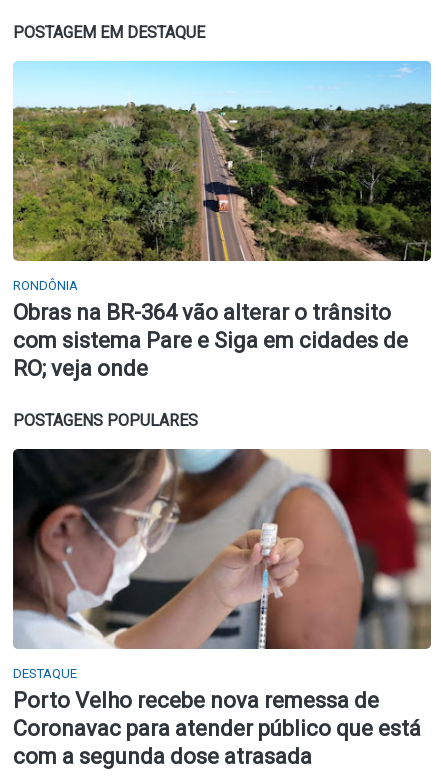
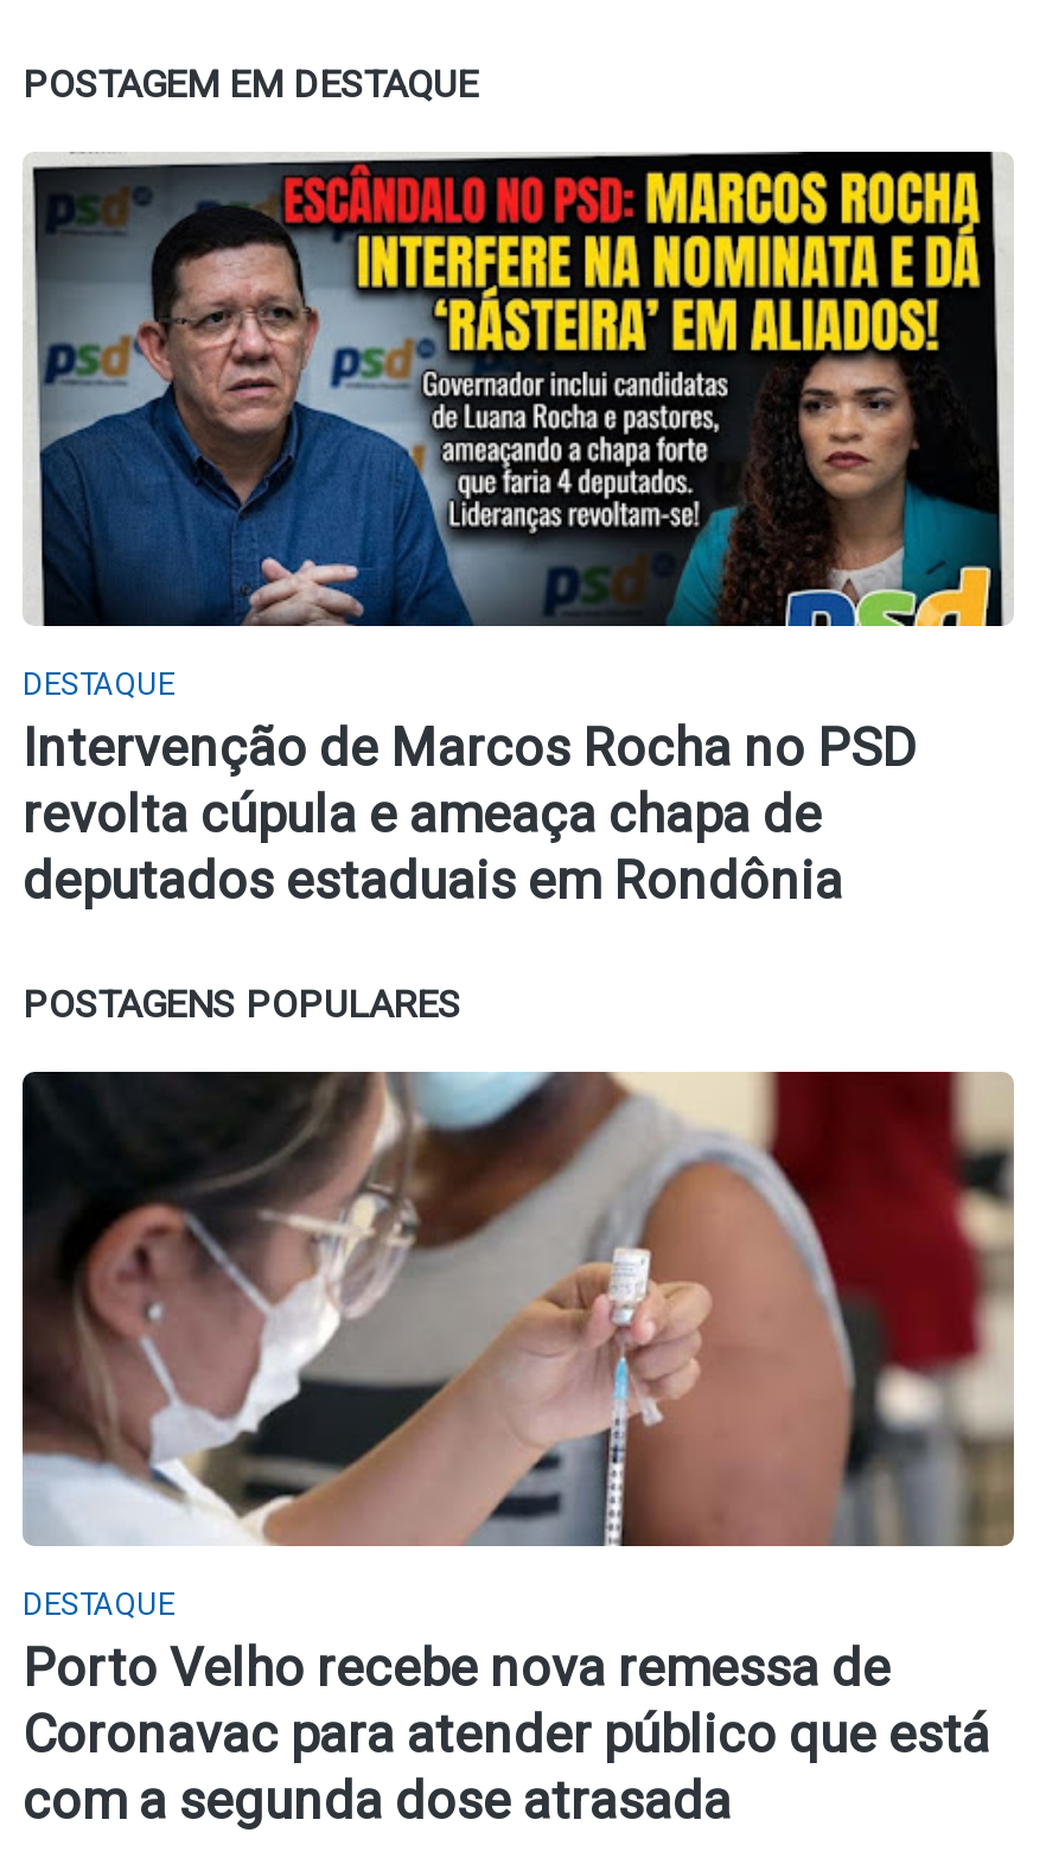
[12,60,432,381] [image] | RONDÔNIA | Obras na BR-364 vão alterar o trânsito | com sistema Pare e Siga em cidades de | RO; veja onde -> [23,149,1014,911] [image] | DESTAQUE | Intervenção de Marcos Rocha no PSD | revolta cúpula e ameaça chapa de | deputados estaduais em Rondônia

